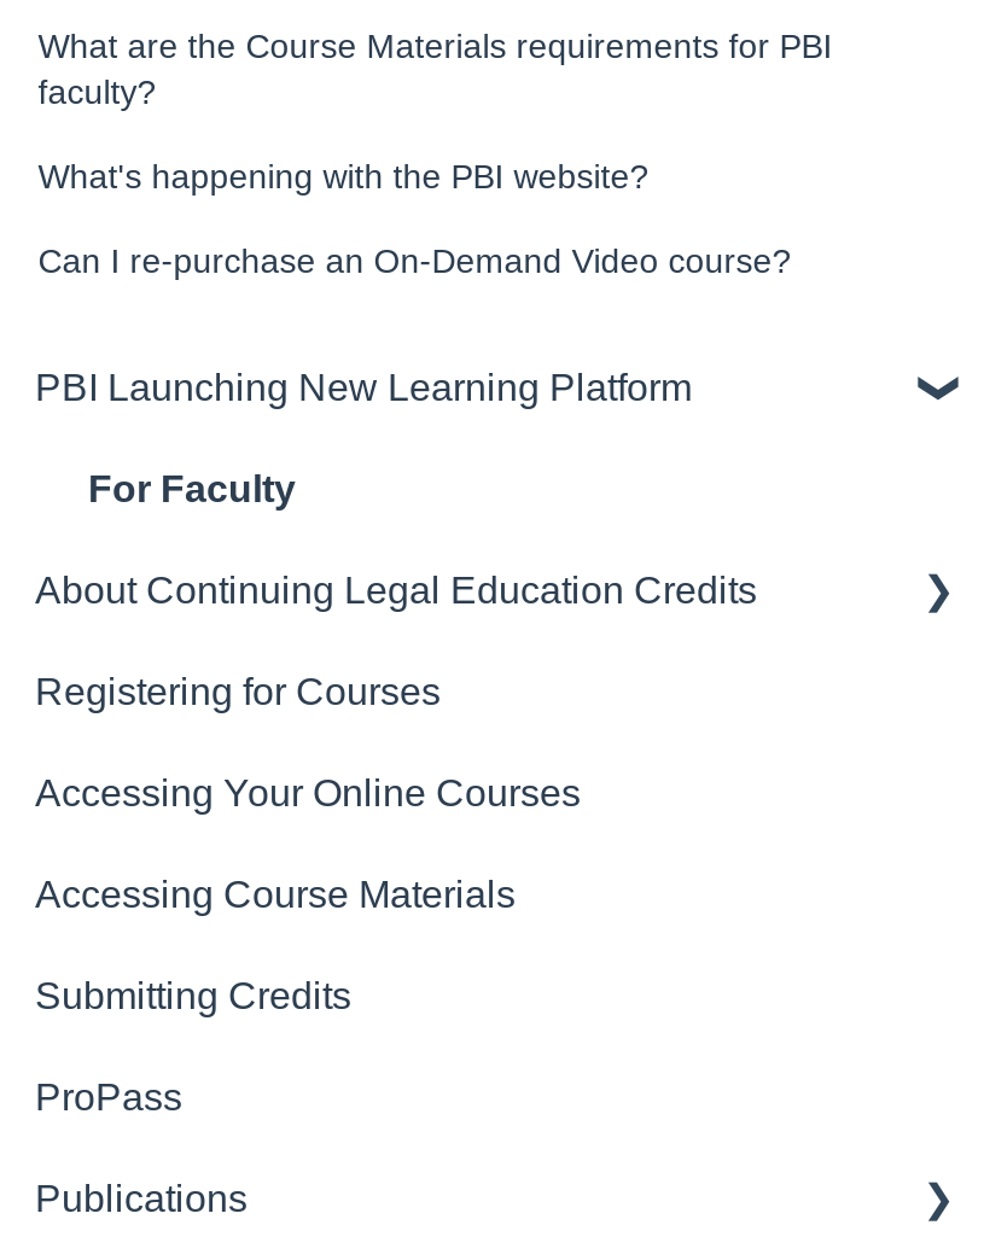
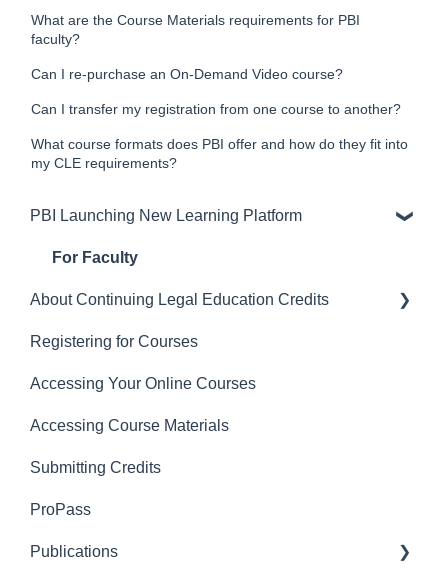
[38,157,649,195] What's happening with the PBI website? -> none
moved [38,241,791,280] -> [31,66,343,82]: Can I re-purchase an On-Demand Video course?
none -> [31,101,408,171] Can I transfer my registration from one course to another? | What course formats does PBI offer and how do they fit into | my CLE requirements?

